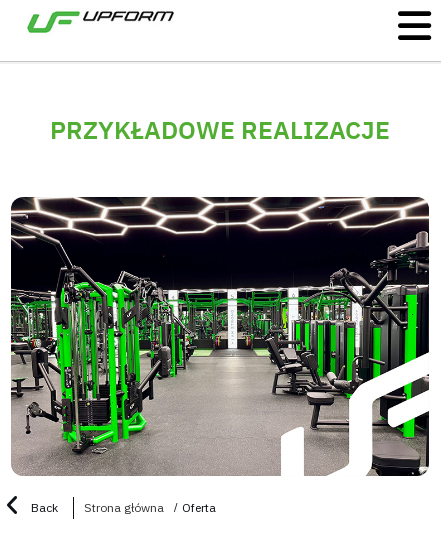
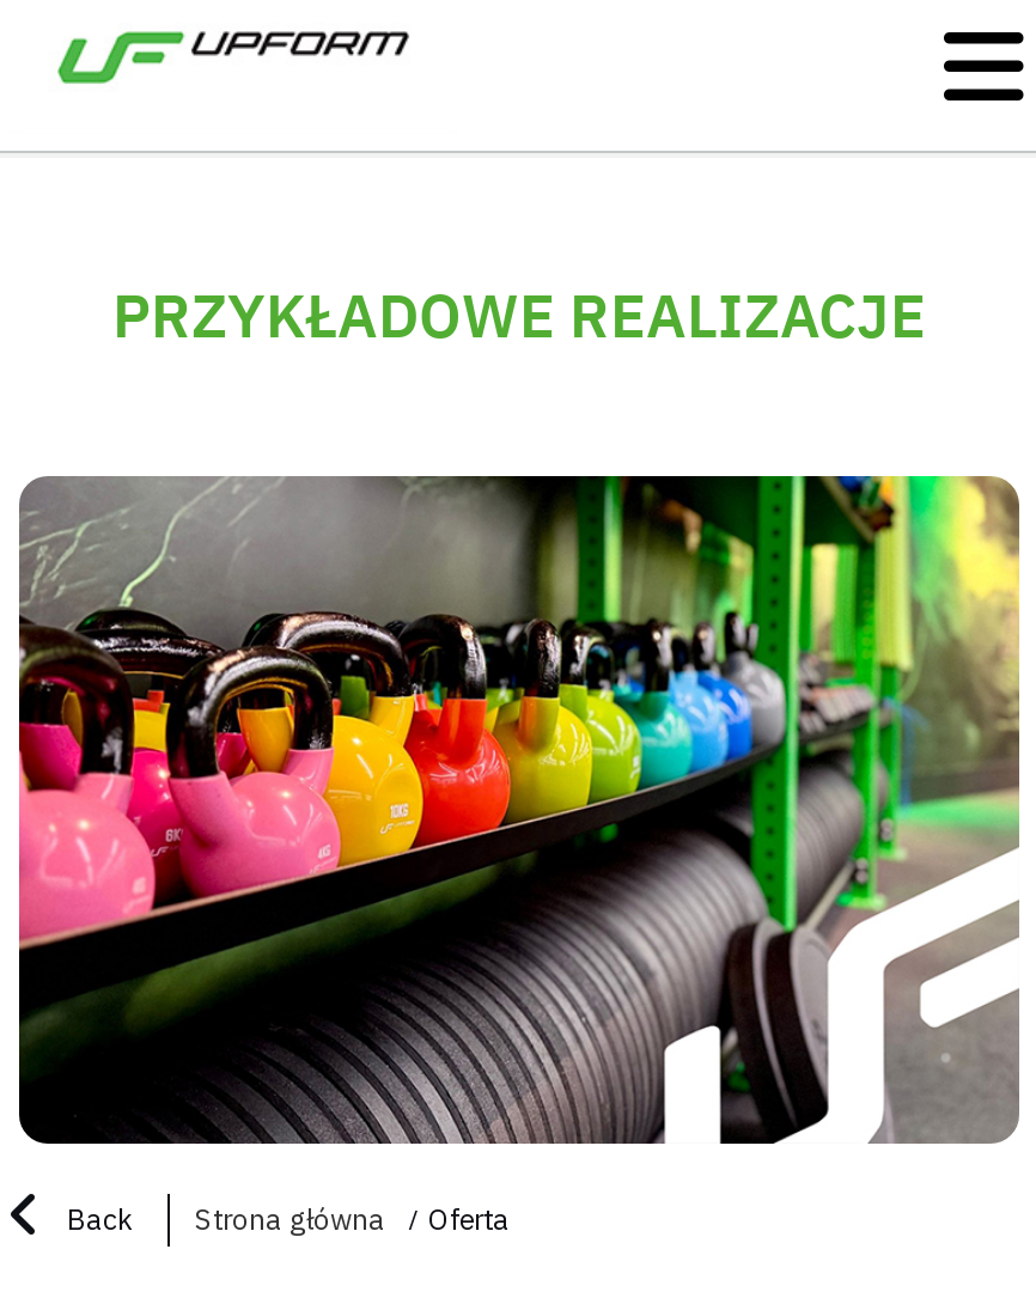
[10,196,430,476] [image] -> [17,474,1022,1144] [image]

